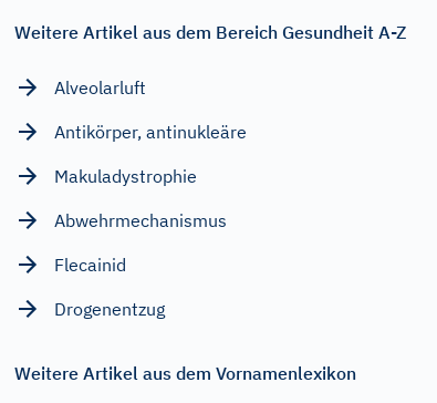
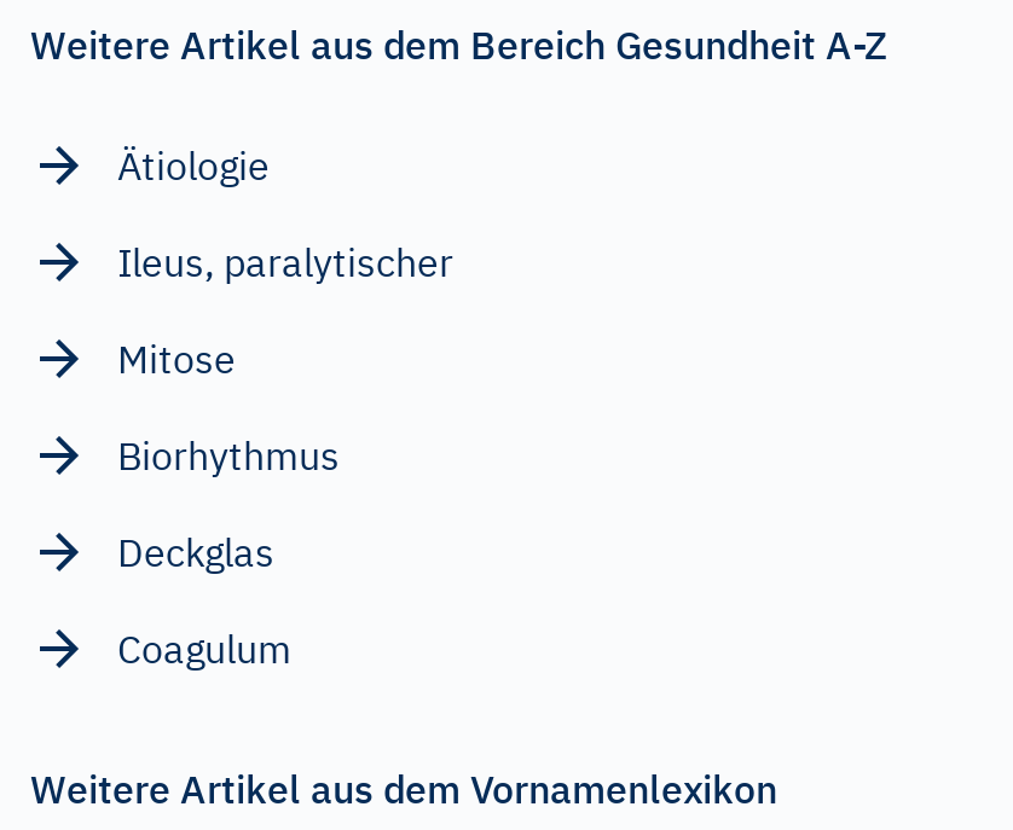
[54,76,146,98] Alveolarluft -> [117,141,270,189] Ätiologie
[54,121,247,143] Antikörper, antinukleäre -> [117,238,453,286] Ileus, paralytischer
[54,165,197,187] Makuladystrophie -> [117,334,236,383] Mitose
[54,209,227,231] Abwehrmechanismus -> [117,431,340,479] Biorhythmus
[54,253,126,276] Flecainid -> [117,528,274,576] Deckglas
[54,298,165,320] Drogenentzug -> [117,624,291,673] Coagulum

